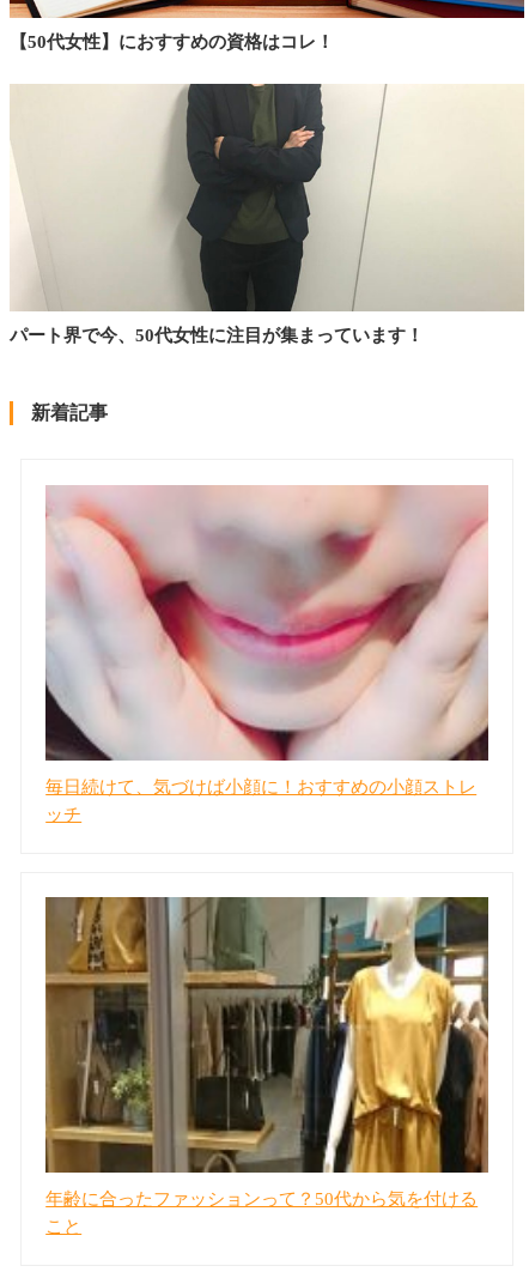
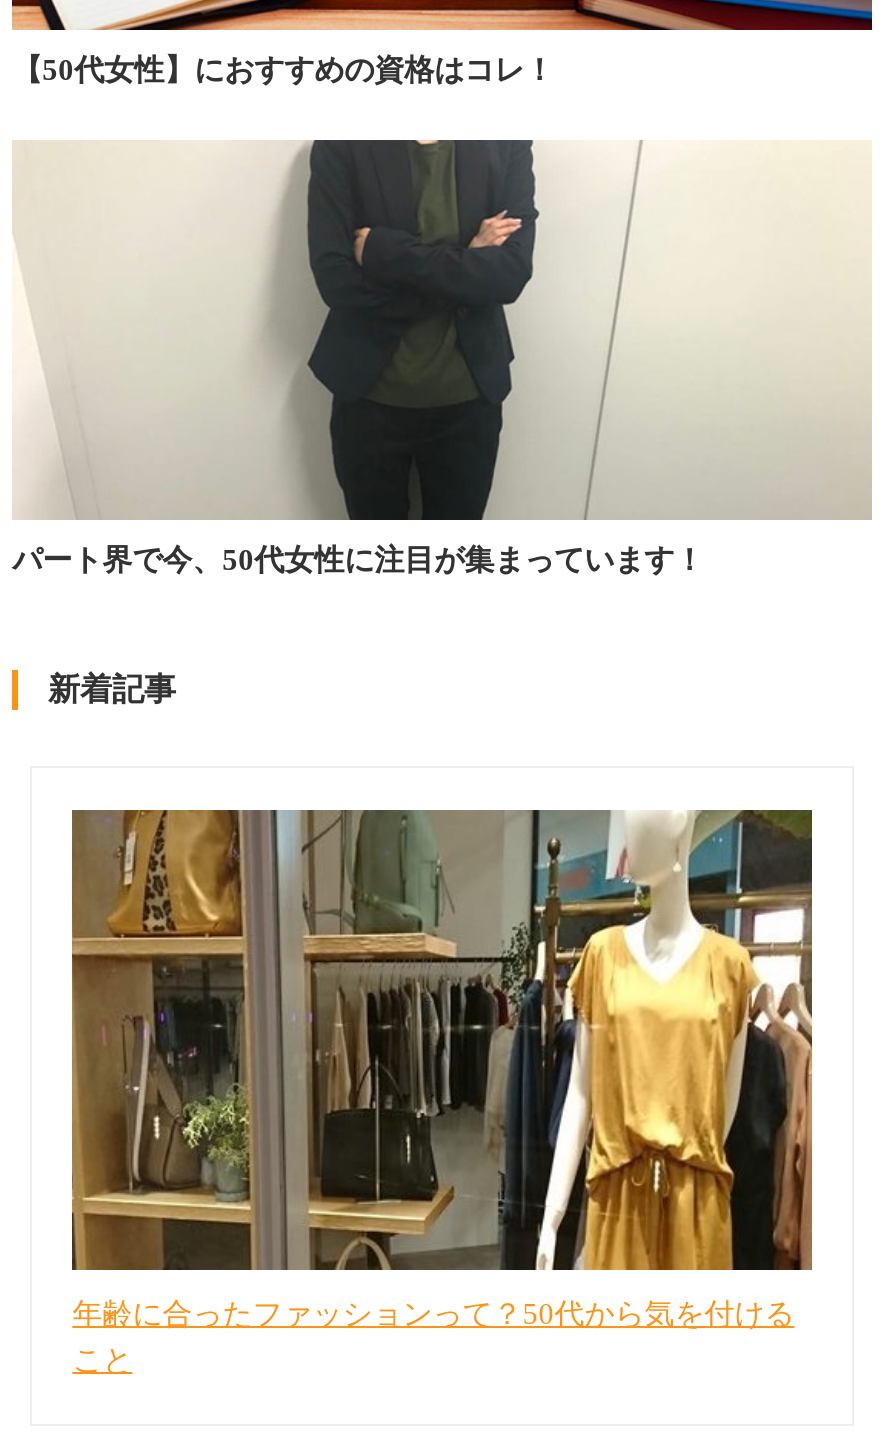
[44,485,490,824] [image] | 毎日続けて、気づけば小顔に！おすすめの小顔ストレ | ッチ -> none

